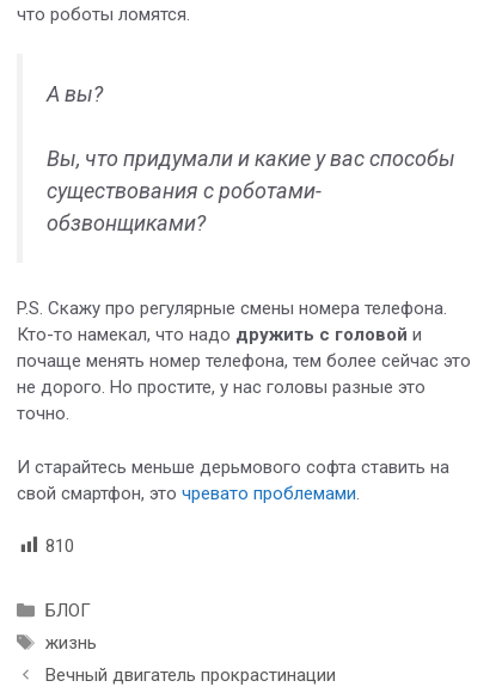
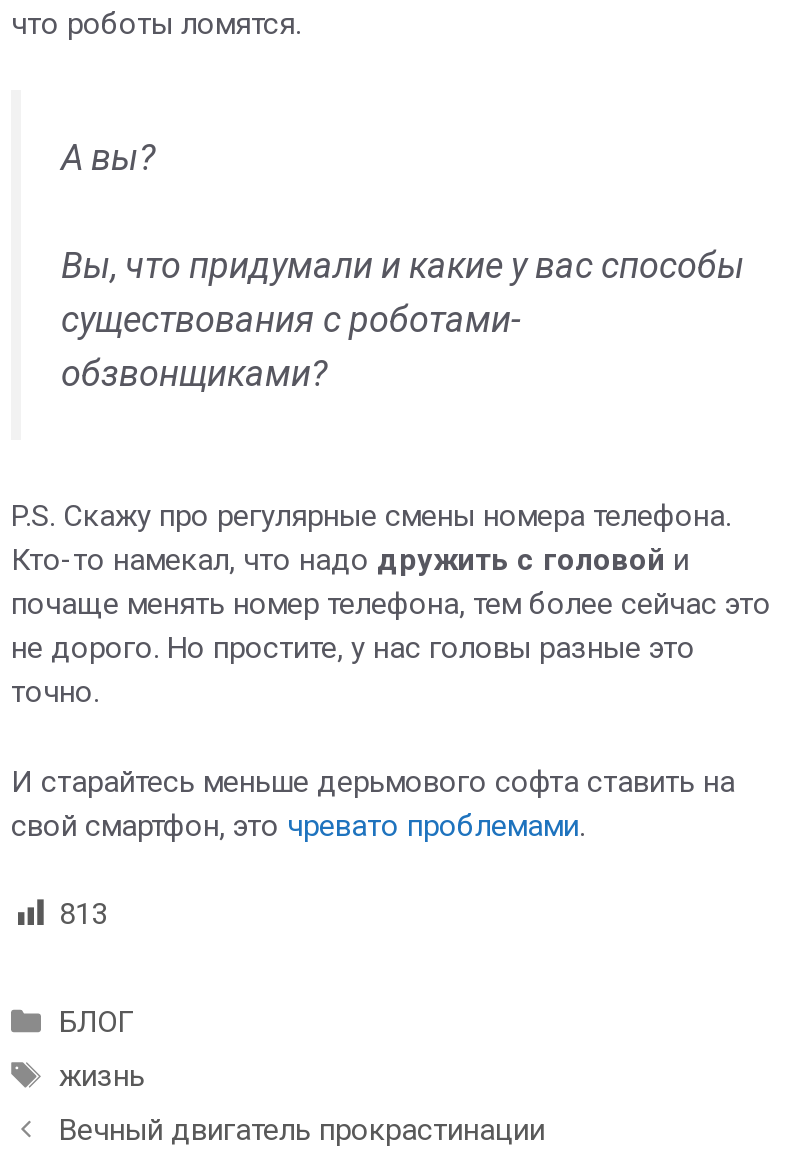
[45,536,74,557] 810 -> [59,896,107,932] 813

